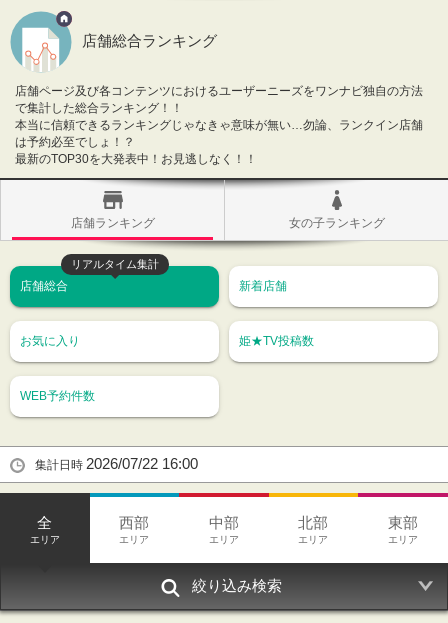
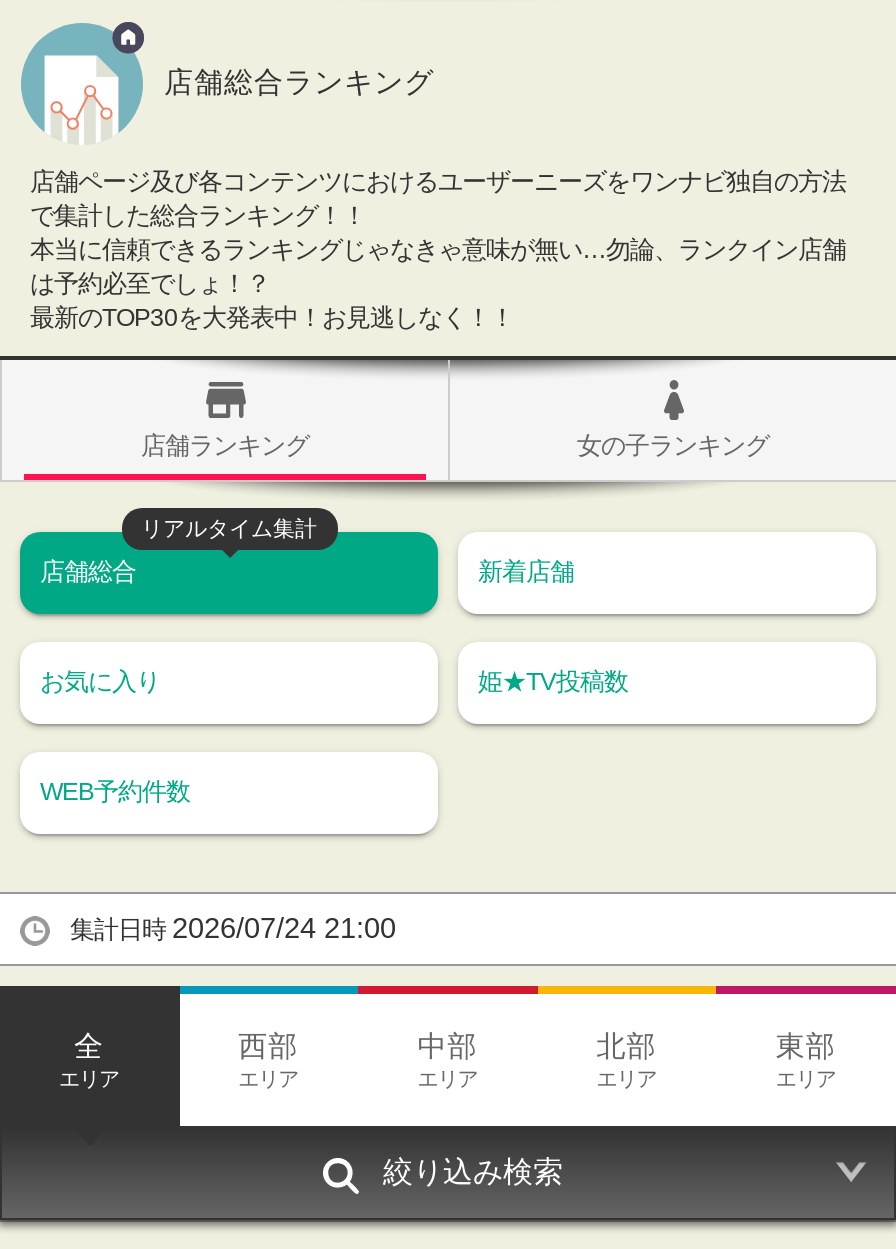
[35,456,198,472] 集計日時2026/07/22 16:00 -> [70,912,396,944] 集計日時2026/07/24 21:00

